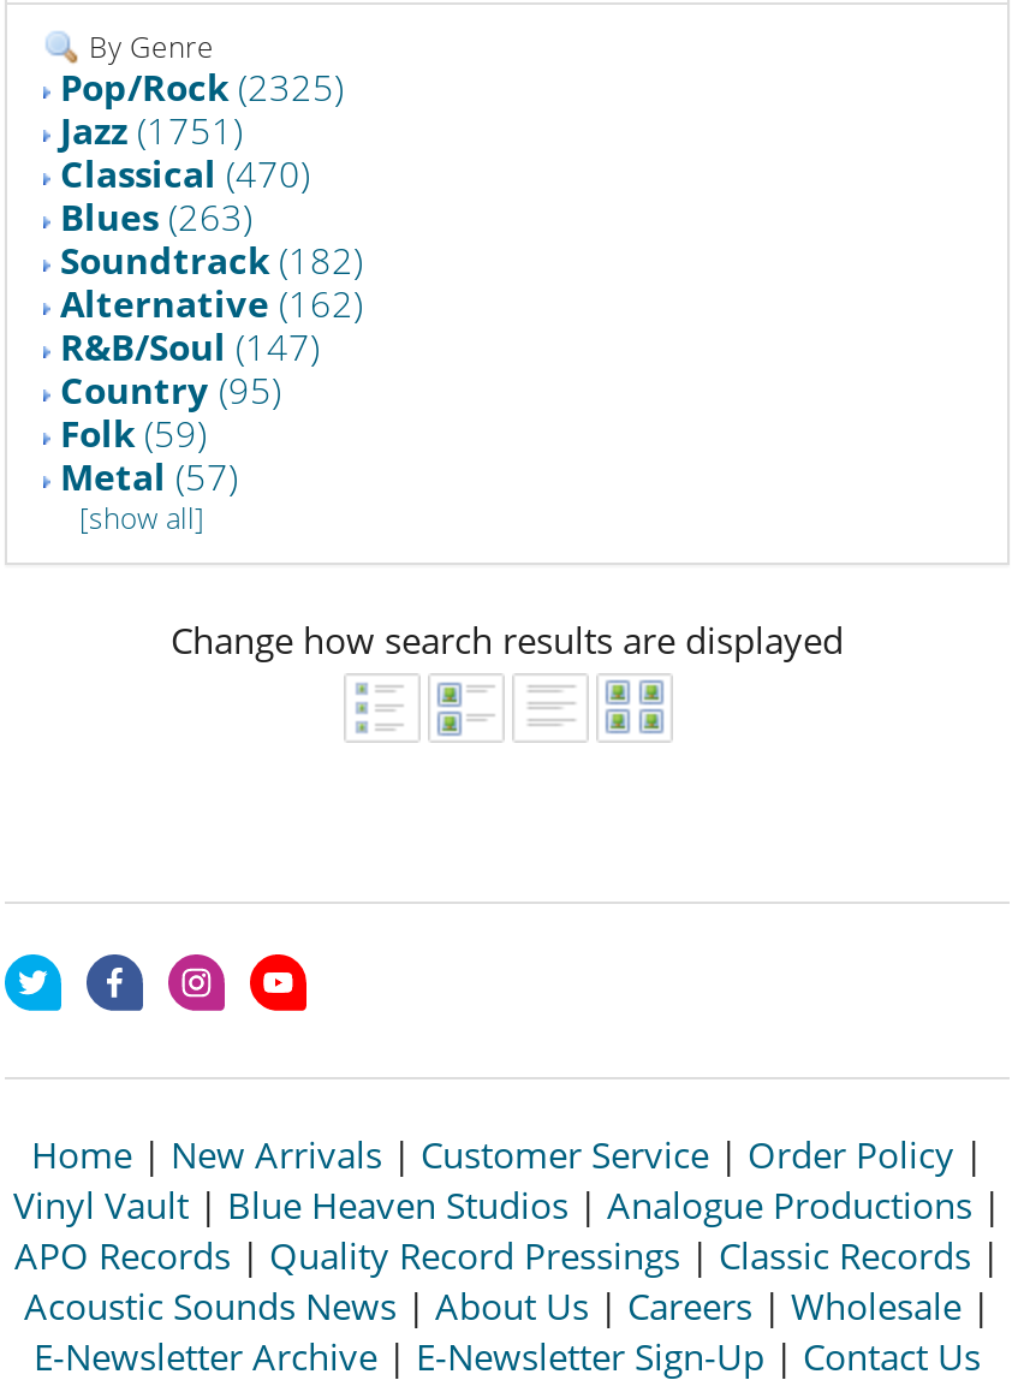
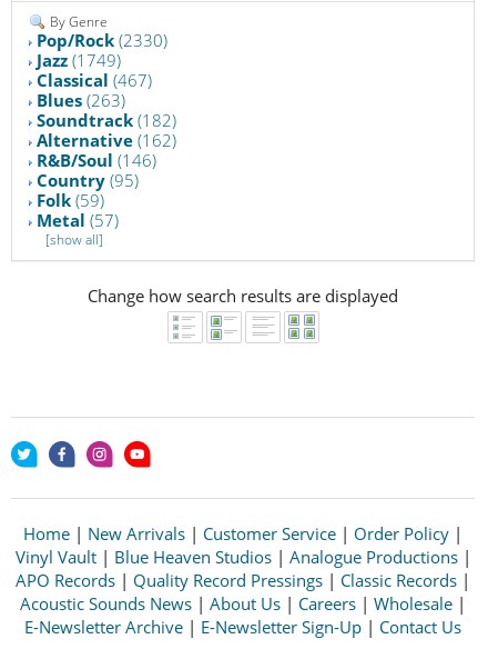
[60,63,344,112] Pop/Rock (2325) -> [37,29,167,52] Pop/Rock (2330)
[60,107,243,155] Jazz (1751) -> [37,49,121,72] Jazz (1749)
[60,150,310,198] Classical (470) -> [37,69,152,92] Classical (467)
[60,323,320,371] R&B/Soul (147) -> [37,149,156,172] R&B/Soul (146)

